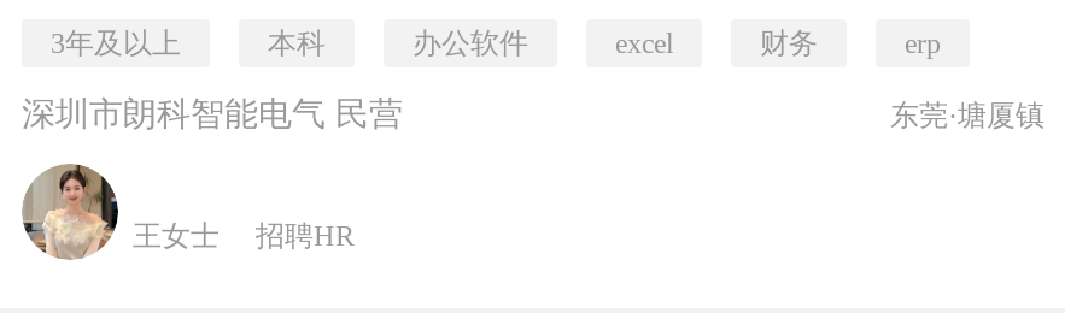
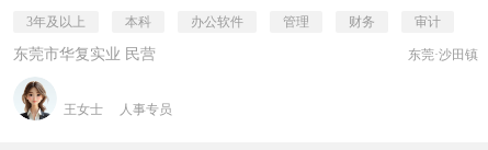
[615,26,673,60] excel -> [283,14,309,30] 管理
[905,26,941,60] erp -> [415,14,441,30] 审计
[22,96,1044,132] 深圳市朗科智能电气 民营 | 东莞·塘厦镇 -> [13,46,478,62] 东莞市华复实业 民营 | 东莞·沙田镇
[19,161,121,260] [image] -> [13,77,57,120] [image]
[256,219,355,253] 招聘HR -> [120,102,172,117] 人事专员

